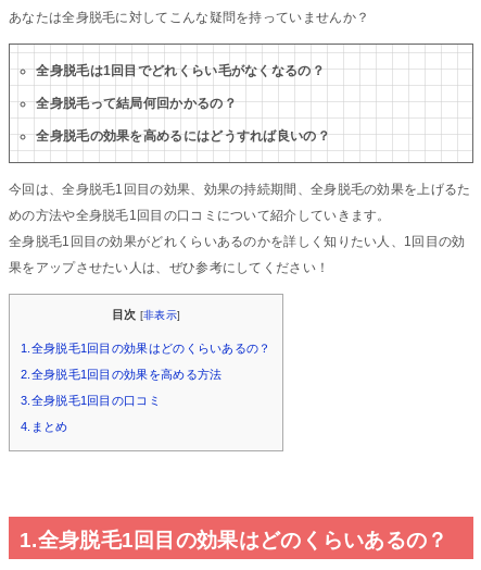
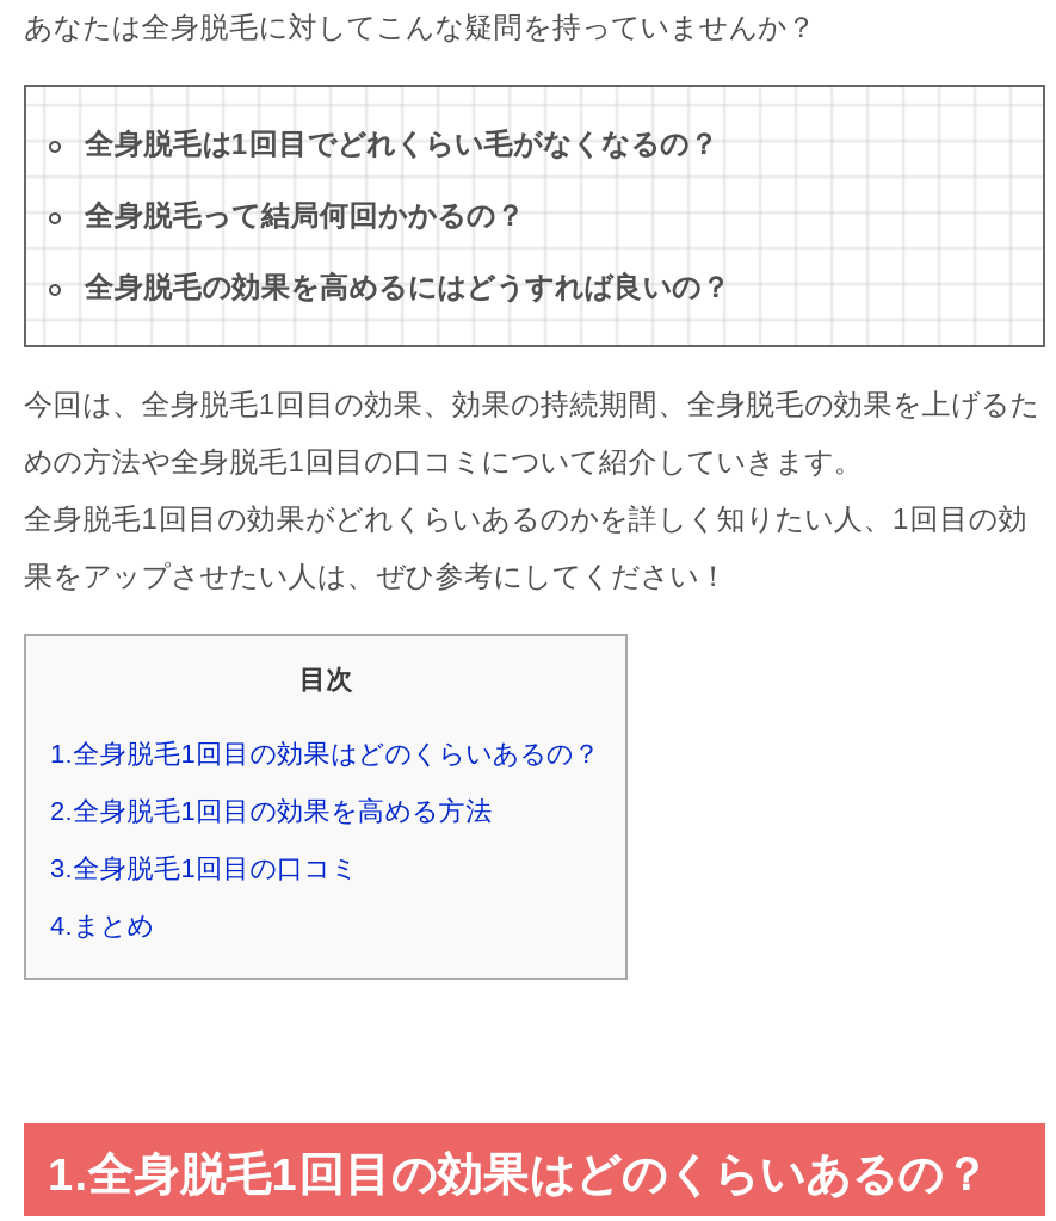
[112,308,180,321] 目次 [非表示] -> [299,666,353,694] 目次

